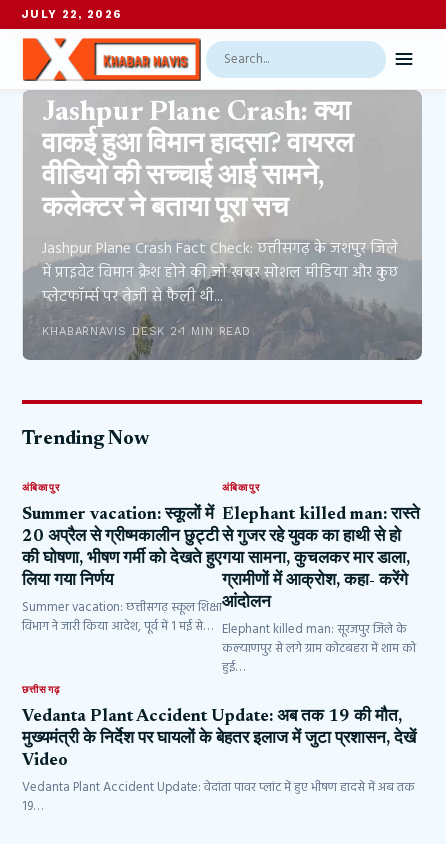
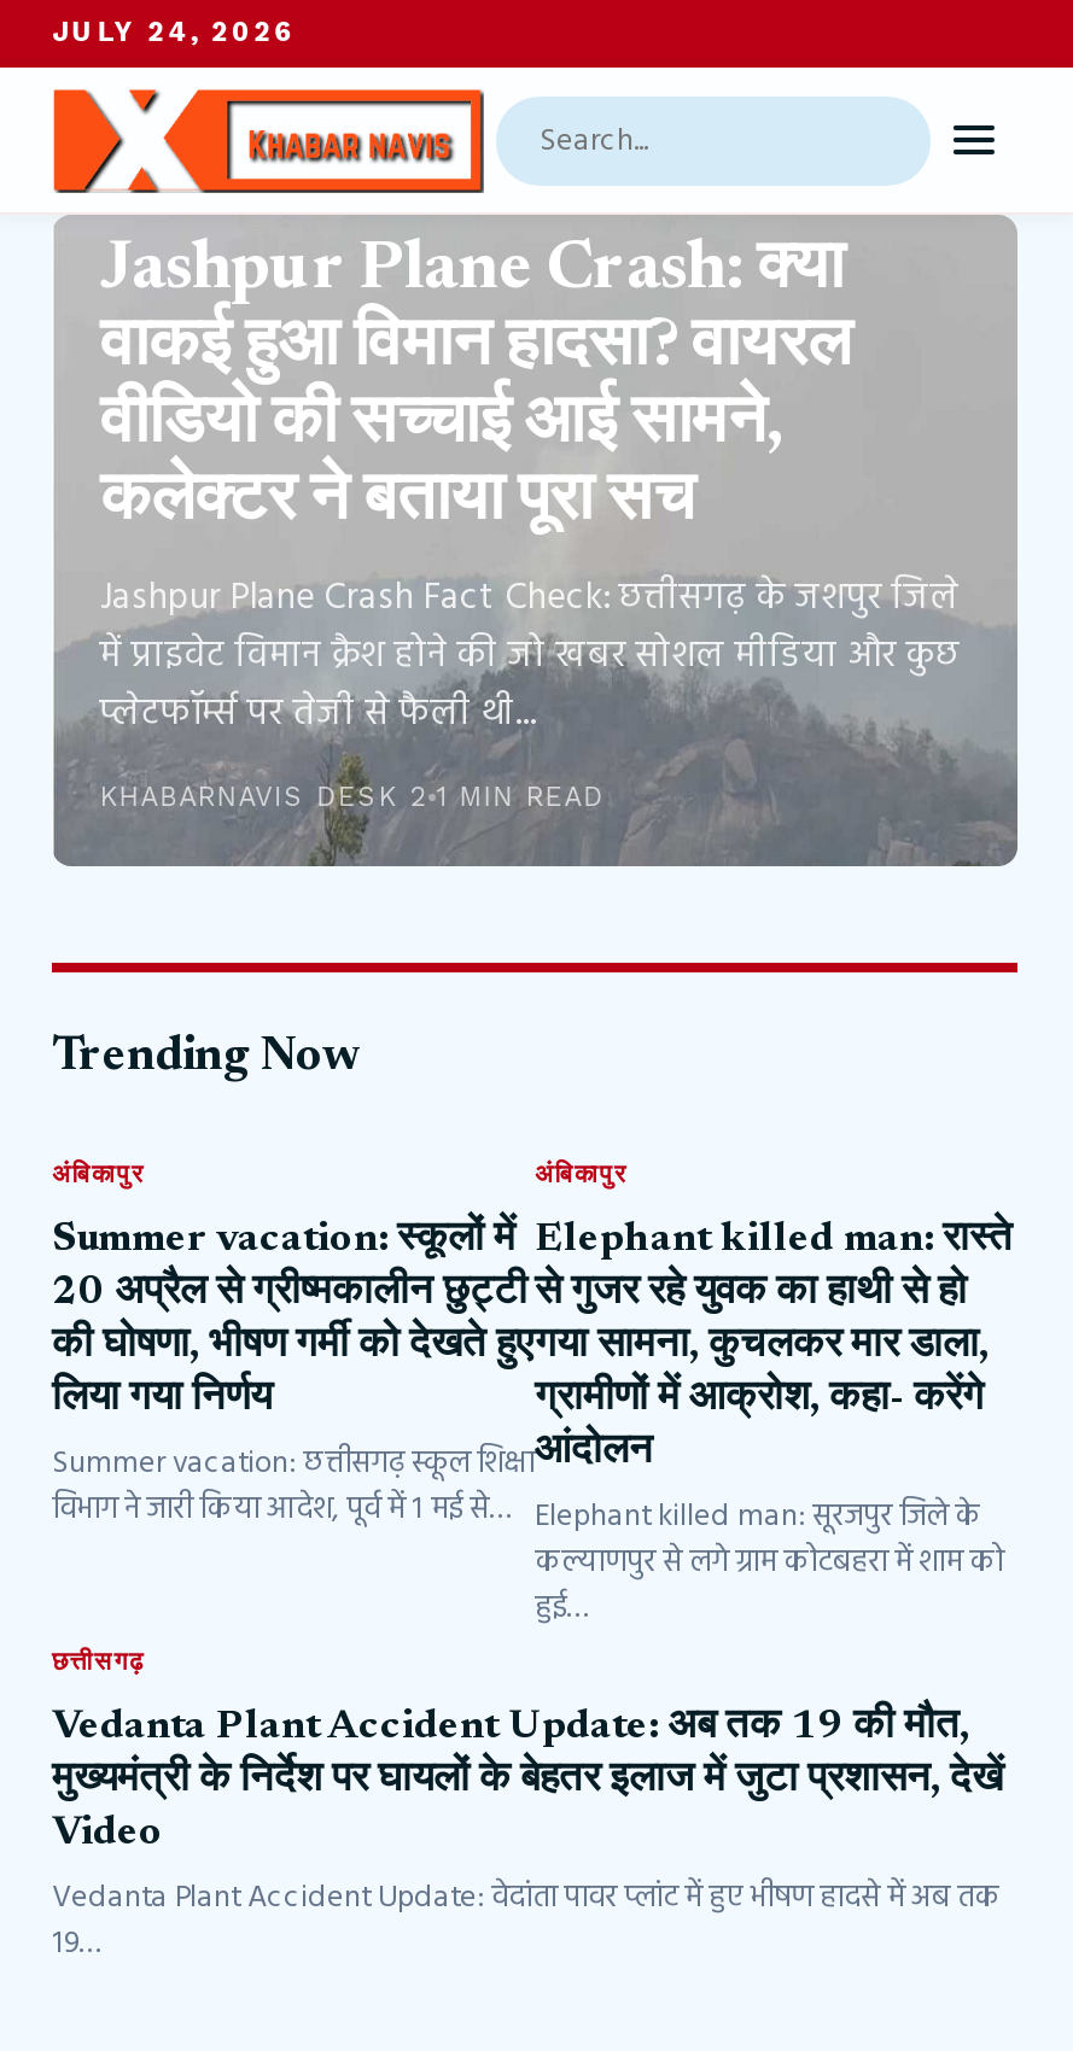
[22,8,122,21] JULY 22, 2026 -> [52,17,297,48] JULY 24, 2026

